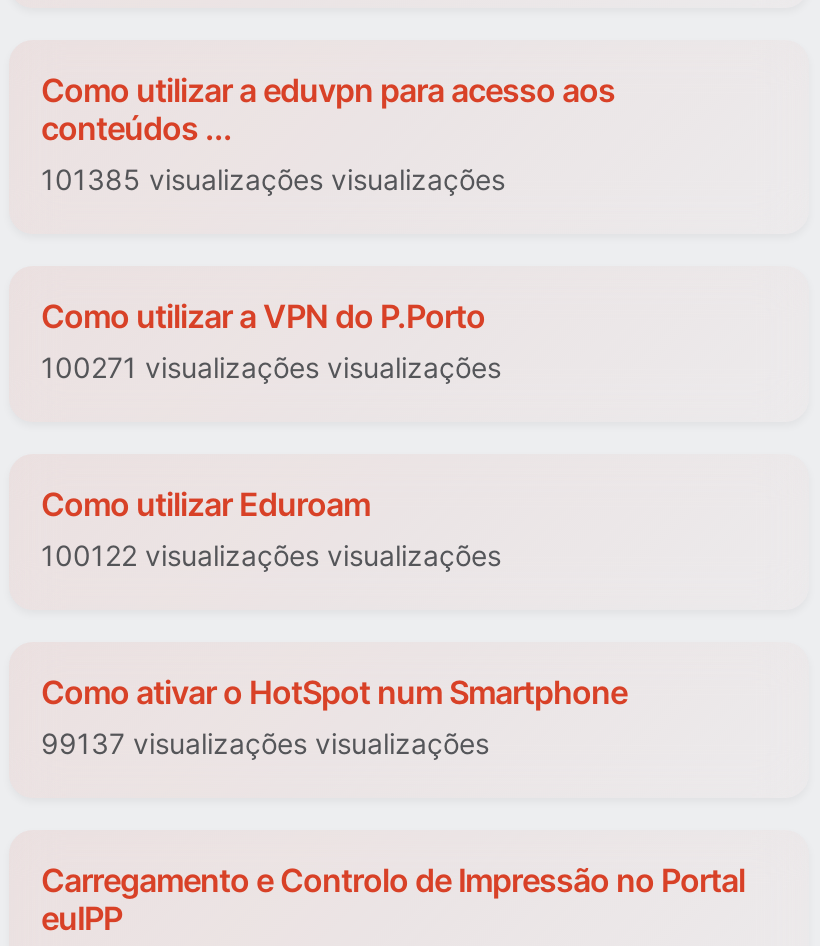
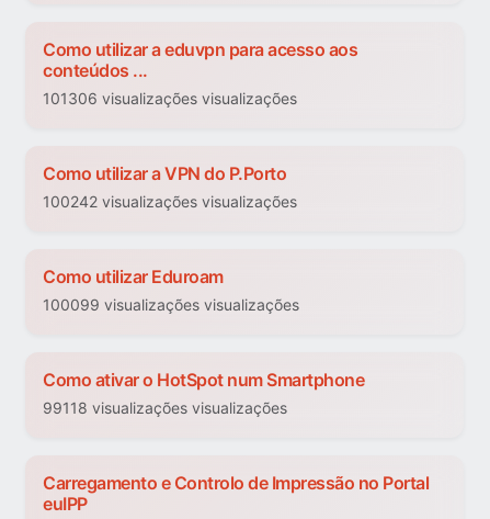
[41,163,505,197] 101385 visualizações visualizações -> [43,89,297,108] 101306 visualizações visualizações
[41,351,501,385] 100271 visualizações visualizações -> [43,193,297,211] 100242 visualizações visualizações
[41,539,501,573] 100122 visualizações visualizações -> [43,296,299,314] 100099 visualizações visualizações
[41,727,489,761] 99137 visualizações visualizações -> [43,399,287,418] 99118 visualizações visualizações

